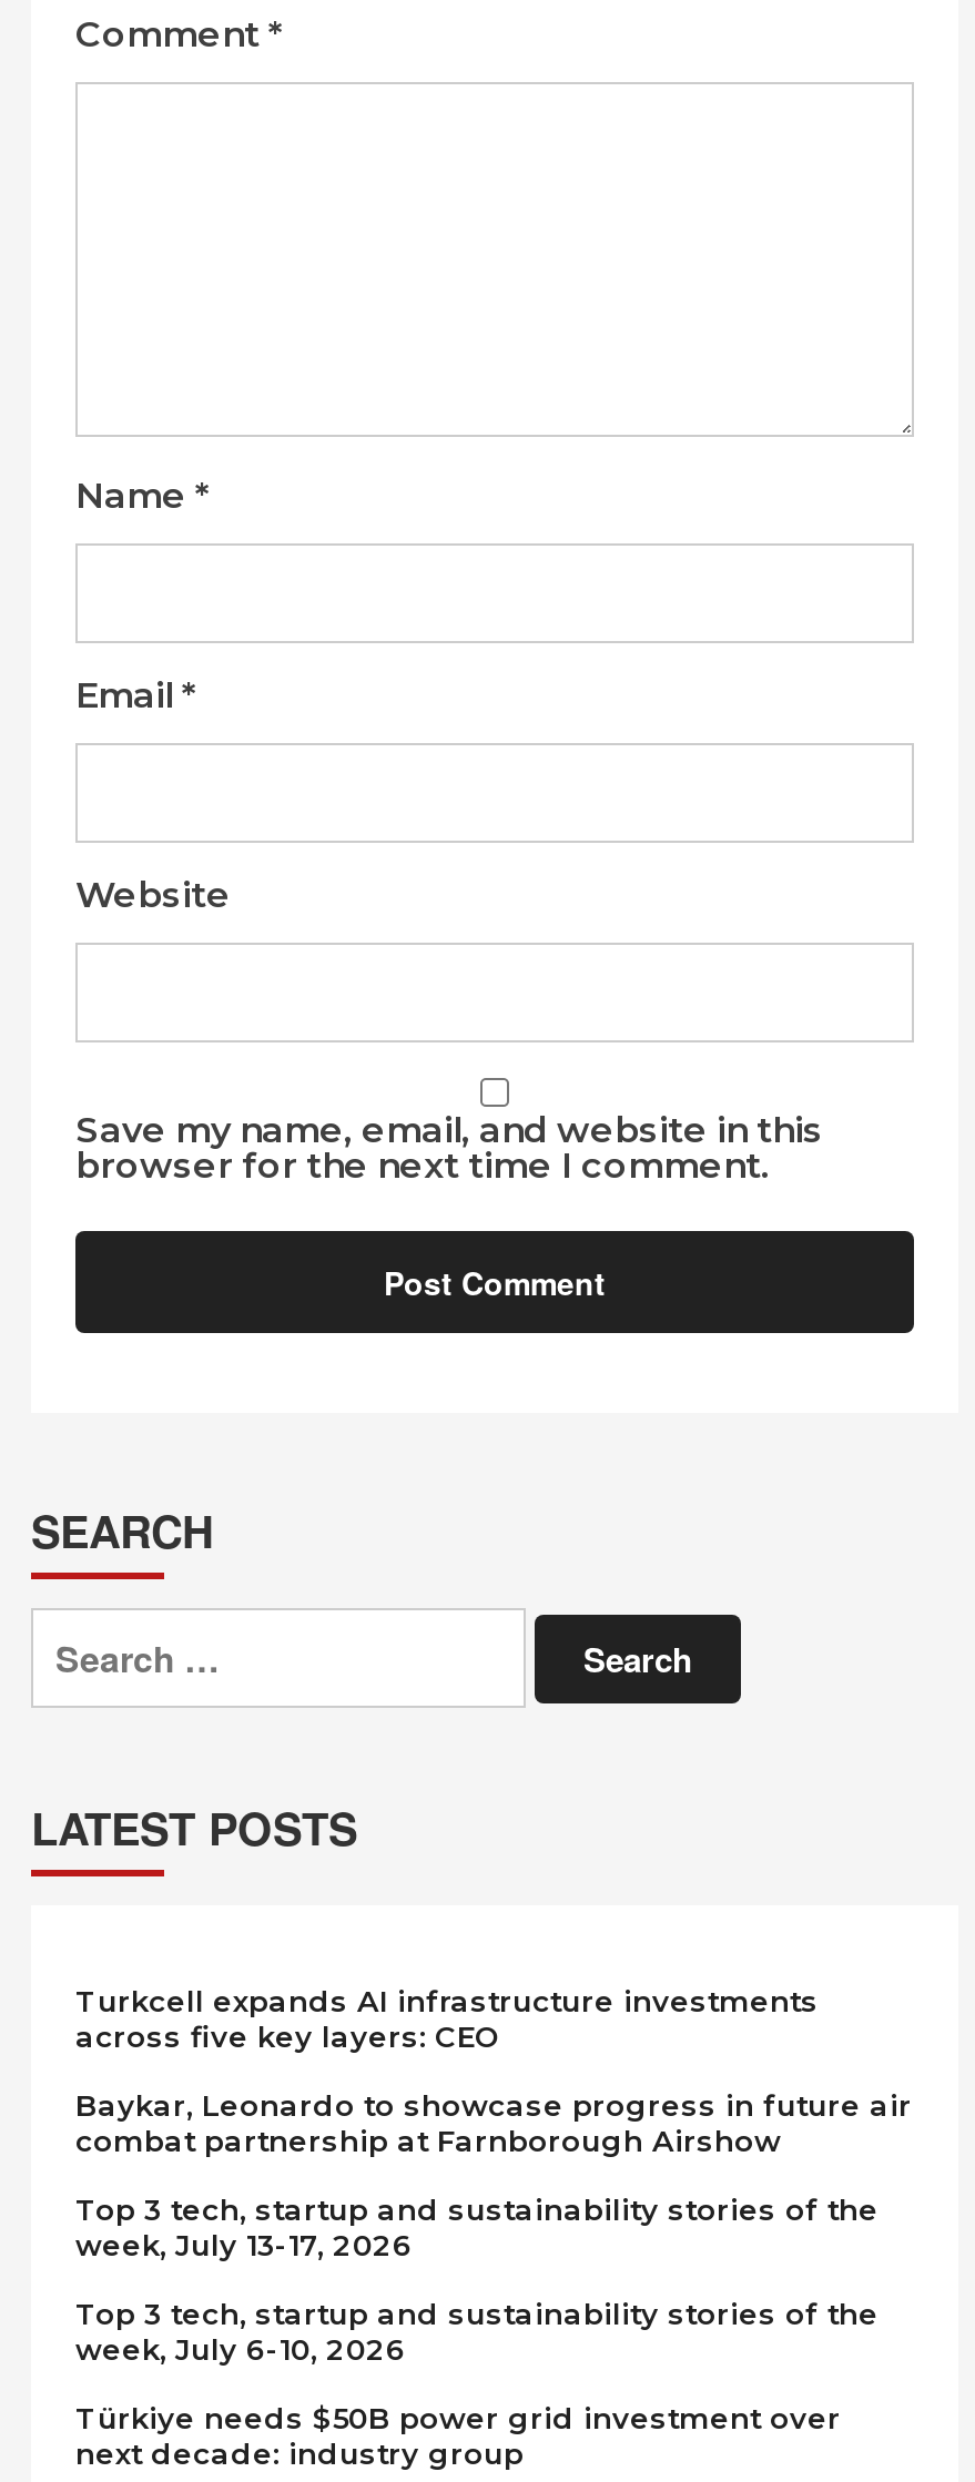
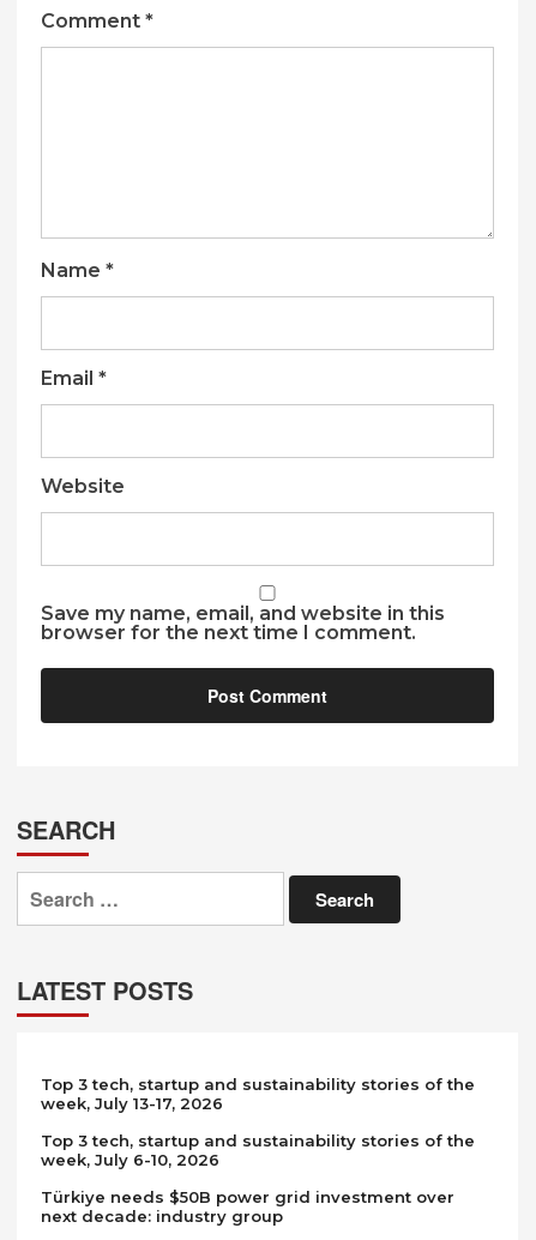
[75,1984,912,2159] Turkcell expands AI infrastructure investments | across five key layers: CEO | Baykar, Leonardo to showcase progress in future air | combat partnership at Farnborough Airshow -> none

